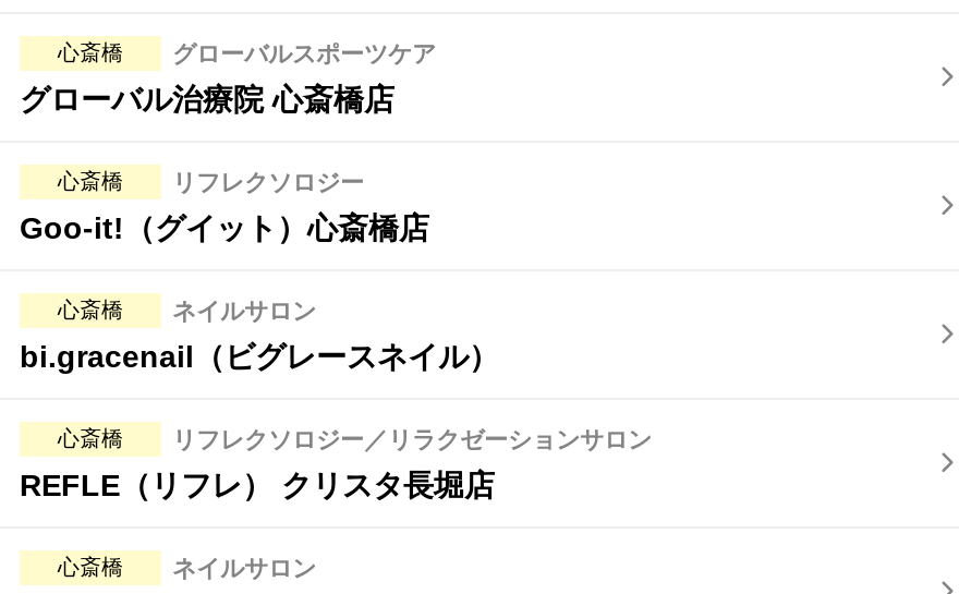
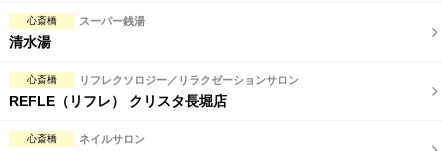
[20,40,499,374] グローバルスポーツケア | グローバル治療院 心斎橋店 | 心斎橋 | リフレクソロジー | Goo-it!（グイット）心斎橋店 | 心斎橋 | ネイルサロン | bi.gracenail（ビグレースネイル） -> [9,15,145,50] スーパー銭湯 | 清水湯

